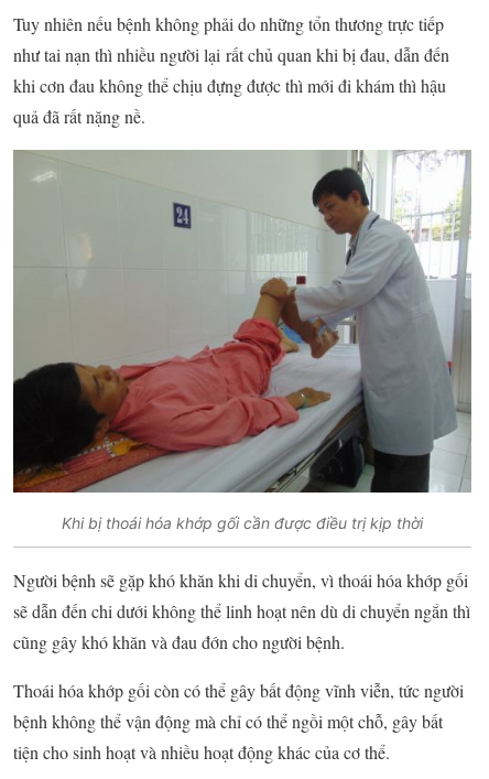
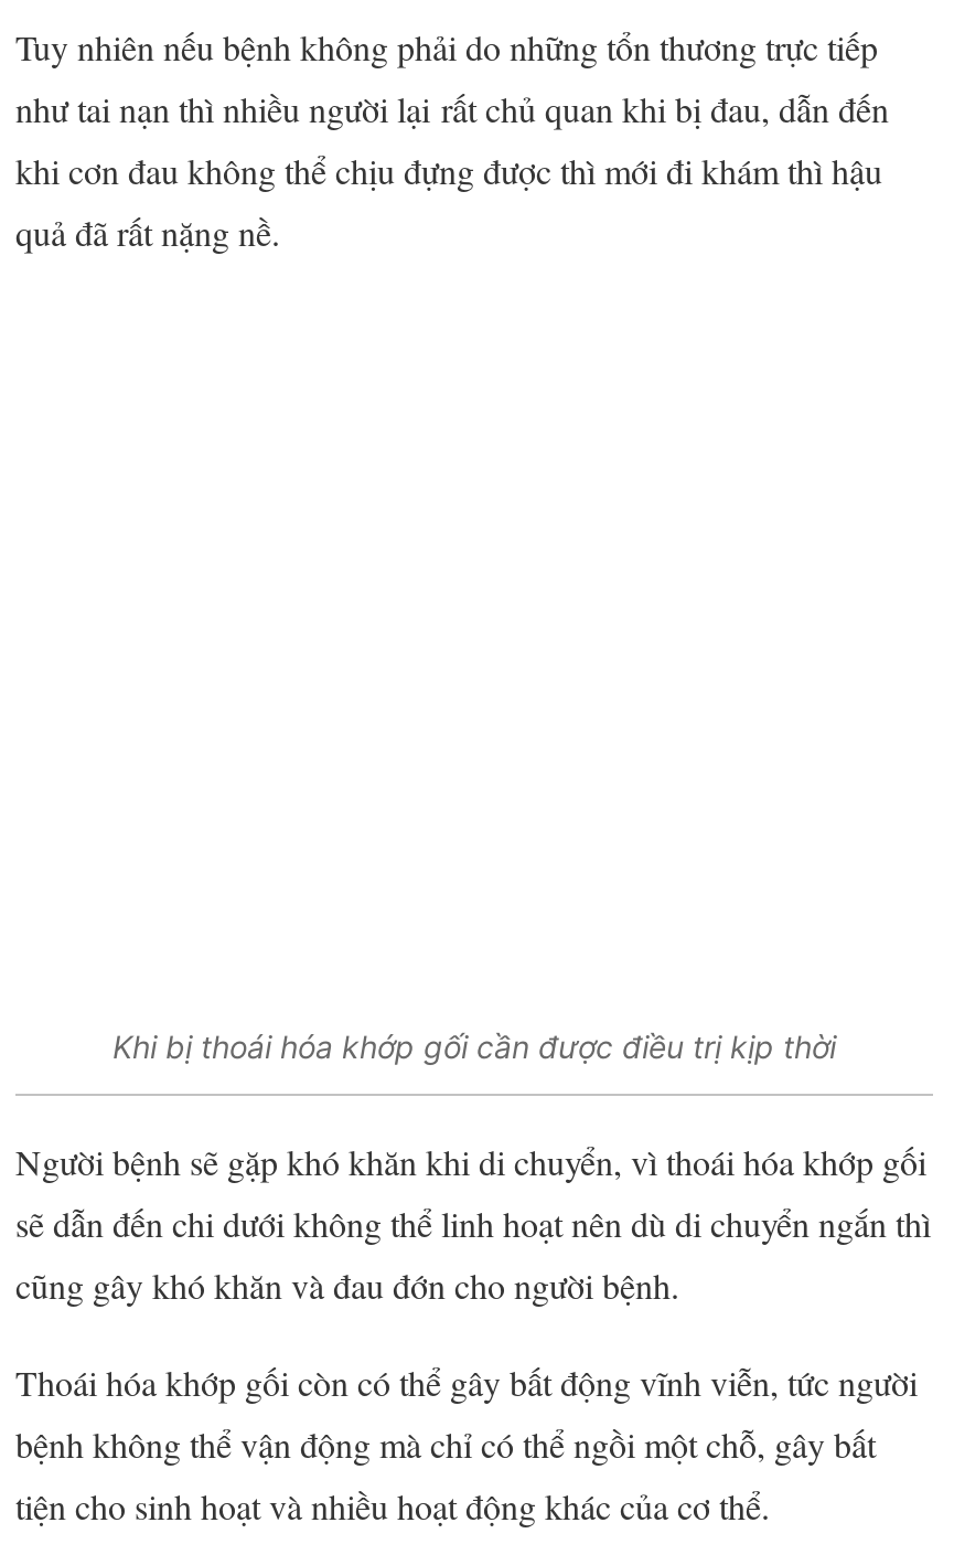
[12,149,472,494] [image] -> none

